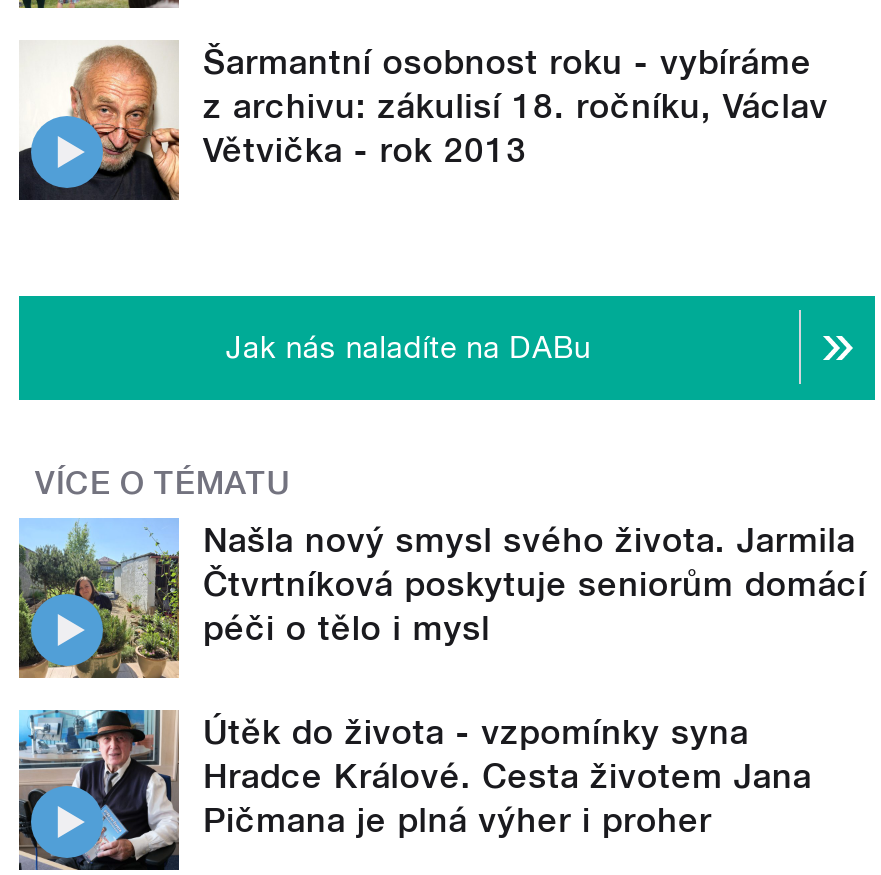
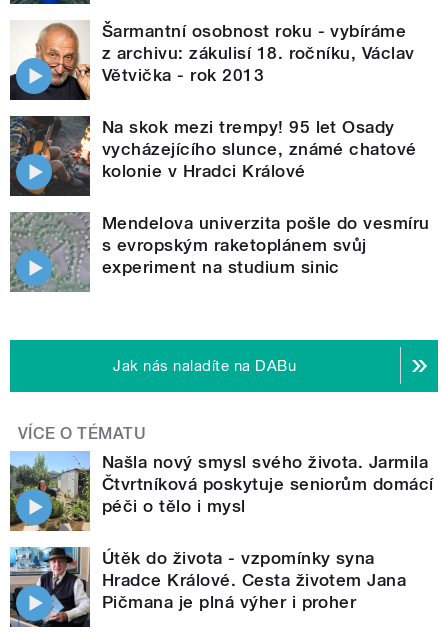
none -> [9,211,90,291] [image]
none -> [10,115,430,277] [image] | Na skok mezi trempy! 95 let Osady | vycházejícího slunce, známé chatové | kolonie v Hradci Králové | Mendelova univerzita pošle do vesmíru | s evropským raketoplánem svůj | experiment na studium sinic

